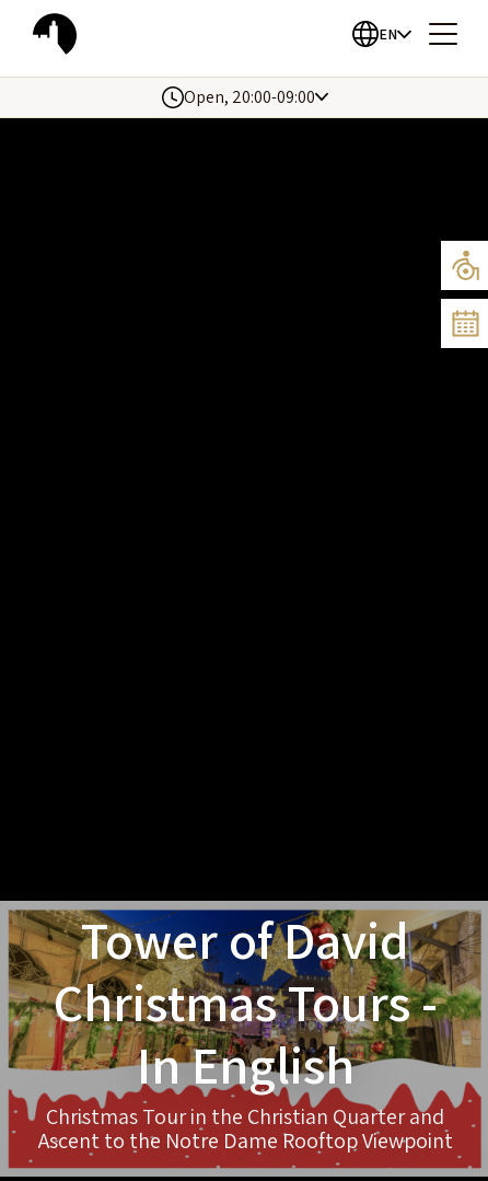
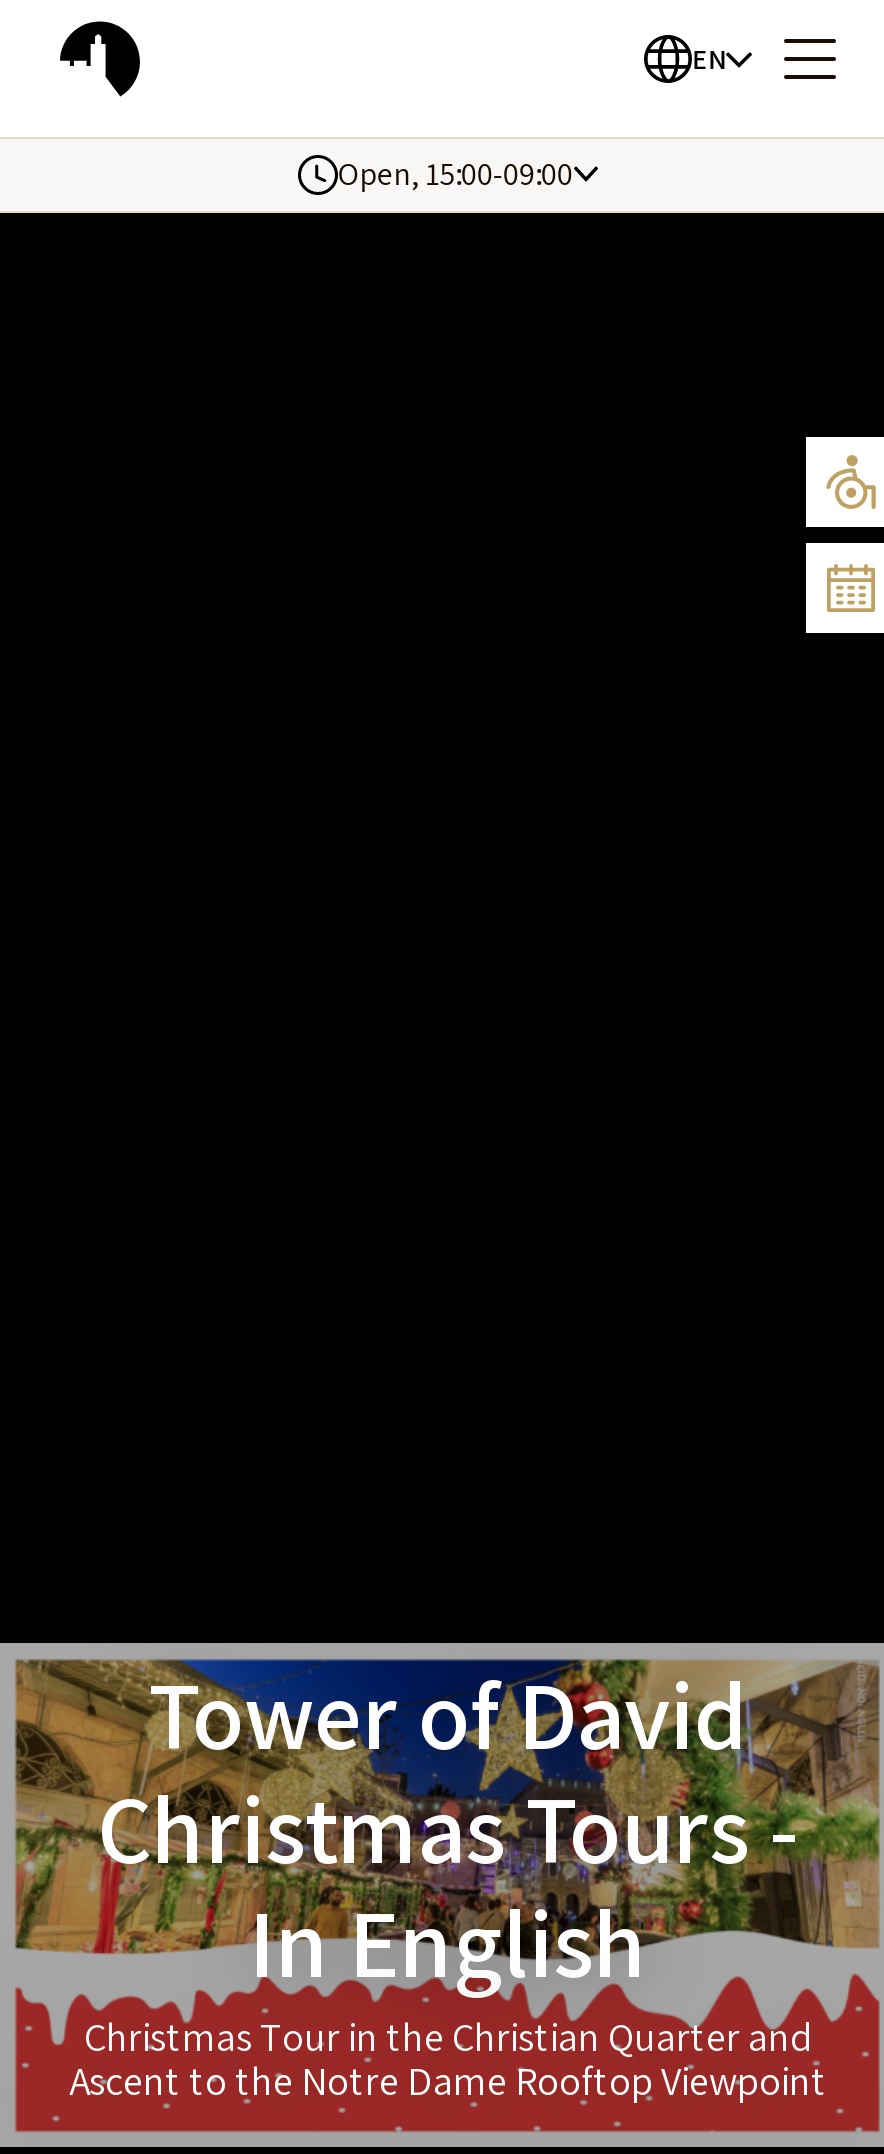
[183,85,315,108] Open, 20:00-09:00 -> [337,153,573,195] Open, 15:00-09:00

